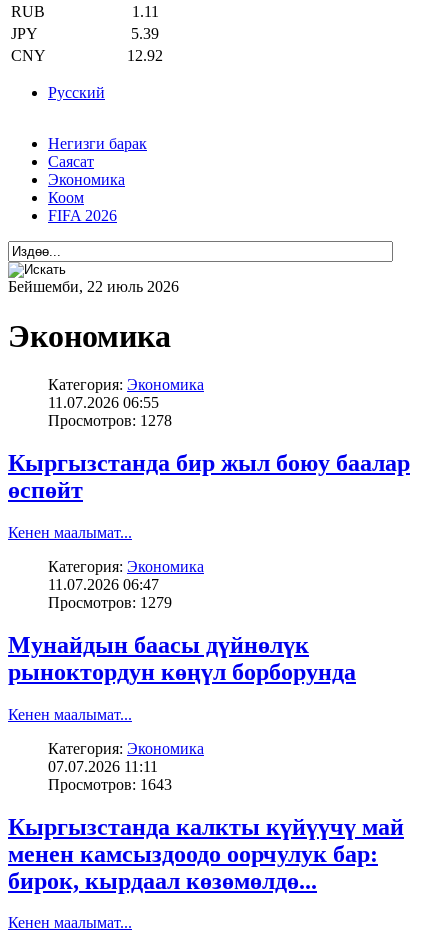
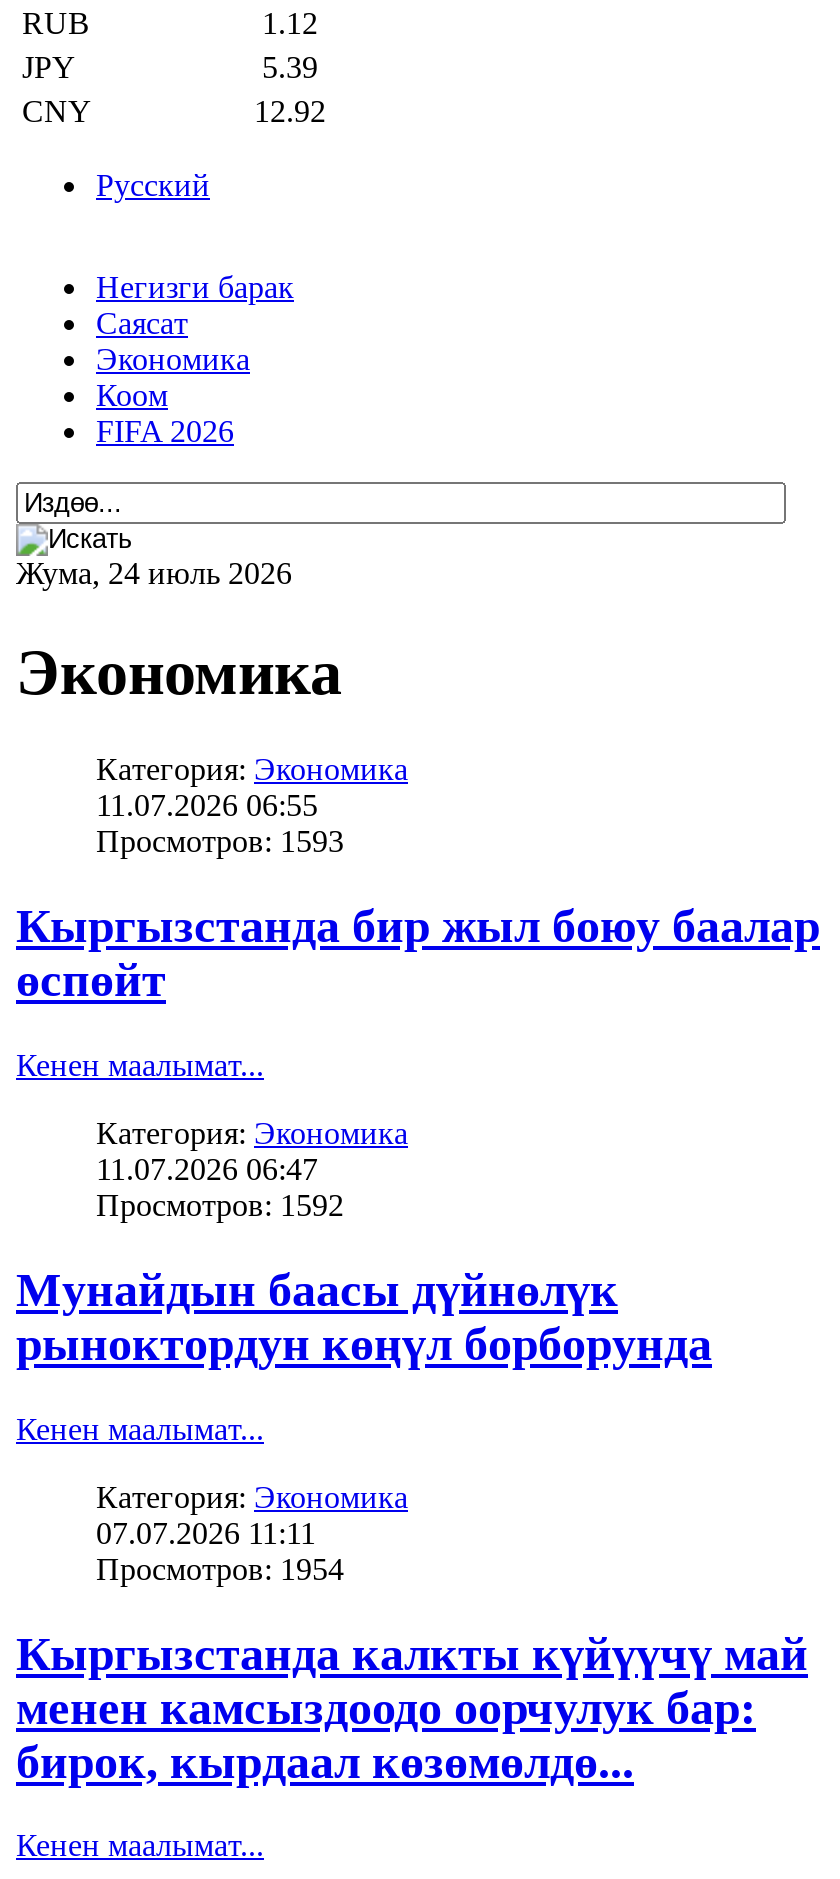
[131,3,158,20] 1.11 -> [262,6,318,40] 1.12
[8,278,179,295] Бейшемби, 22 июль 2026 -> [16,556,292,590] Жума, 24 июль 2026
[48,412,172,429] Просмотров: 1278 -> [96,824,344,858] Просмотров: 1593
[48,594,172,611] Просмотров: 1279 -> [96,1188,344,1222] Просмотров: 1592
[48,776,172,793] Просмотров: 1643 -> [96,1551,344,1585] Просмотров: 1954

